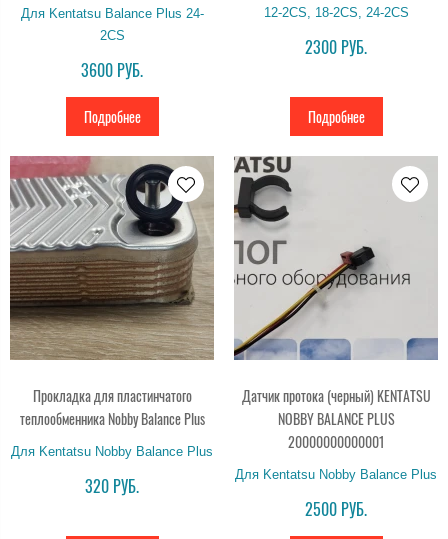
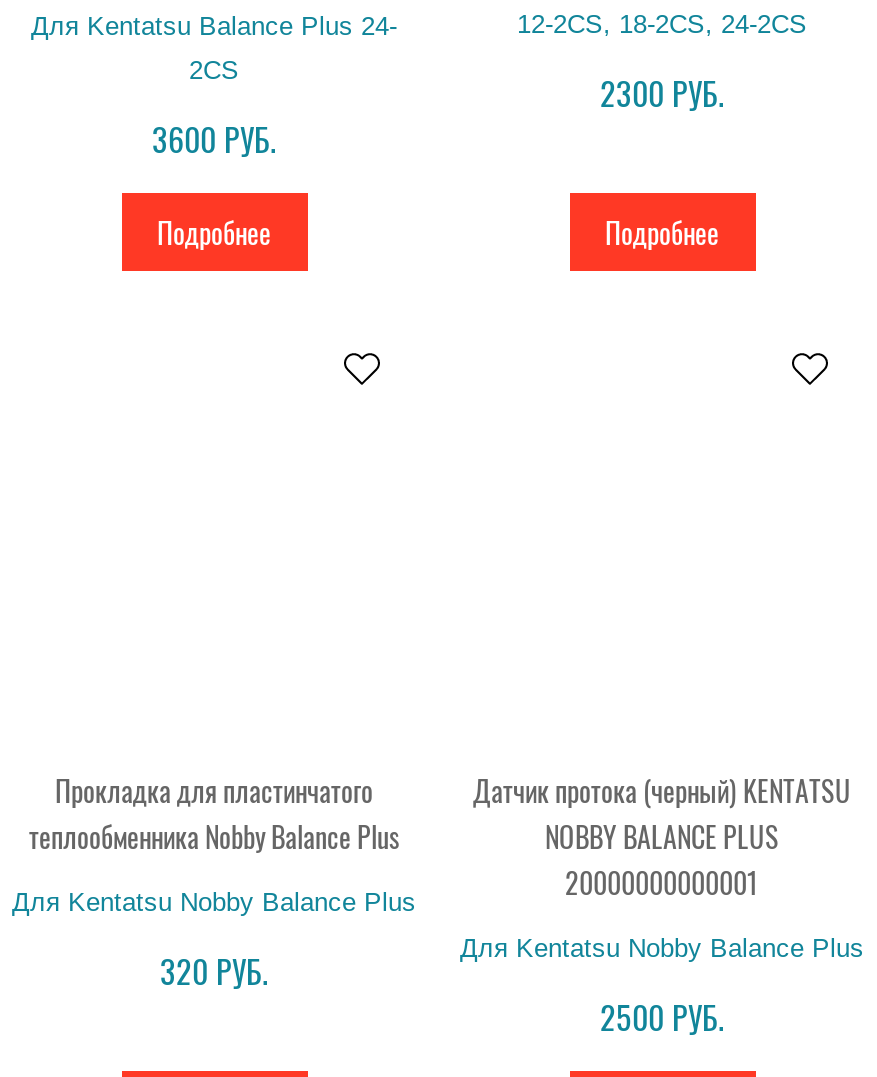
[9,155,215,361] [image] -> none
[233,155,439,361] [image] -> none

